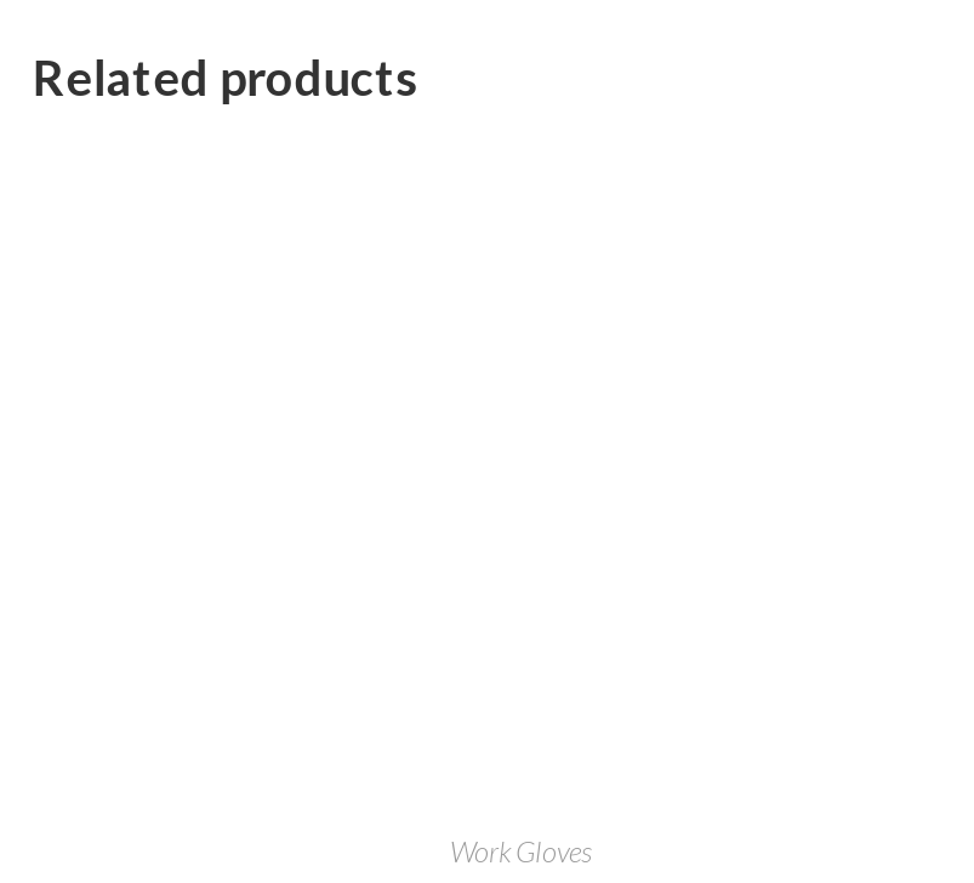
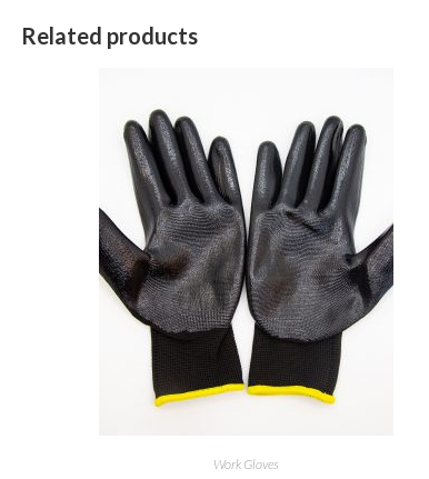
none -> [98,108,395,412] [image]

